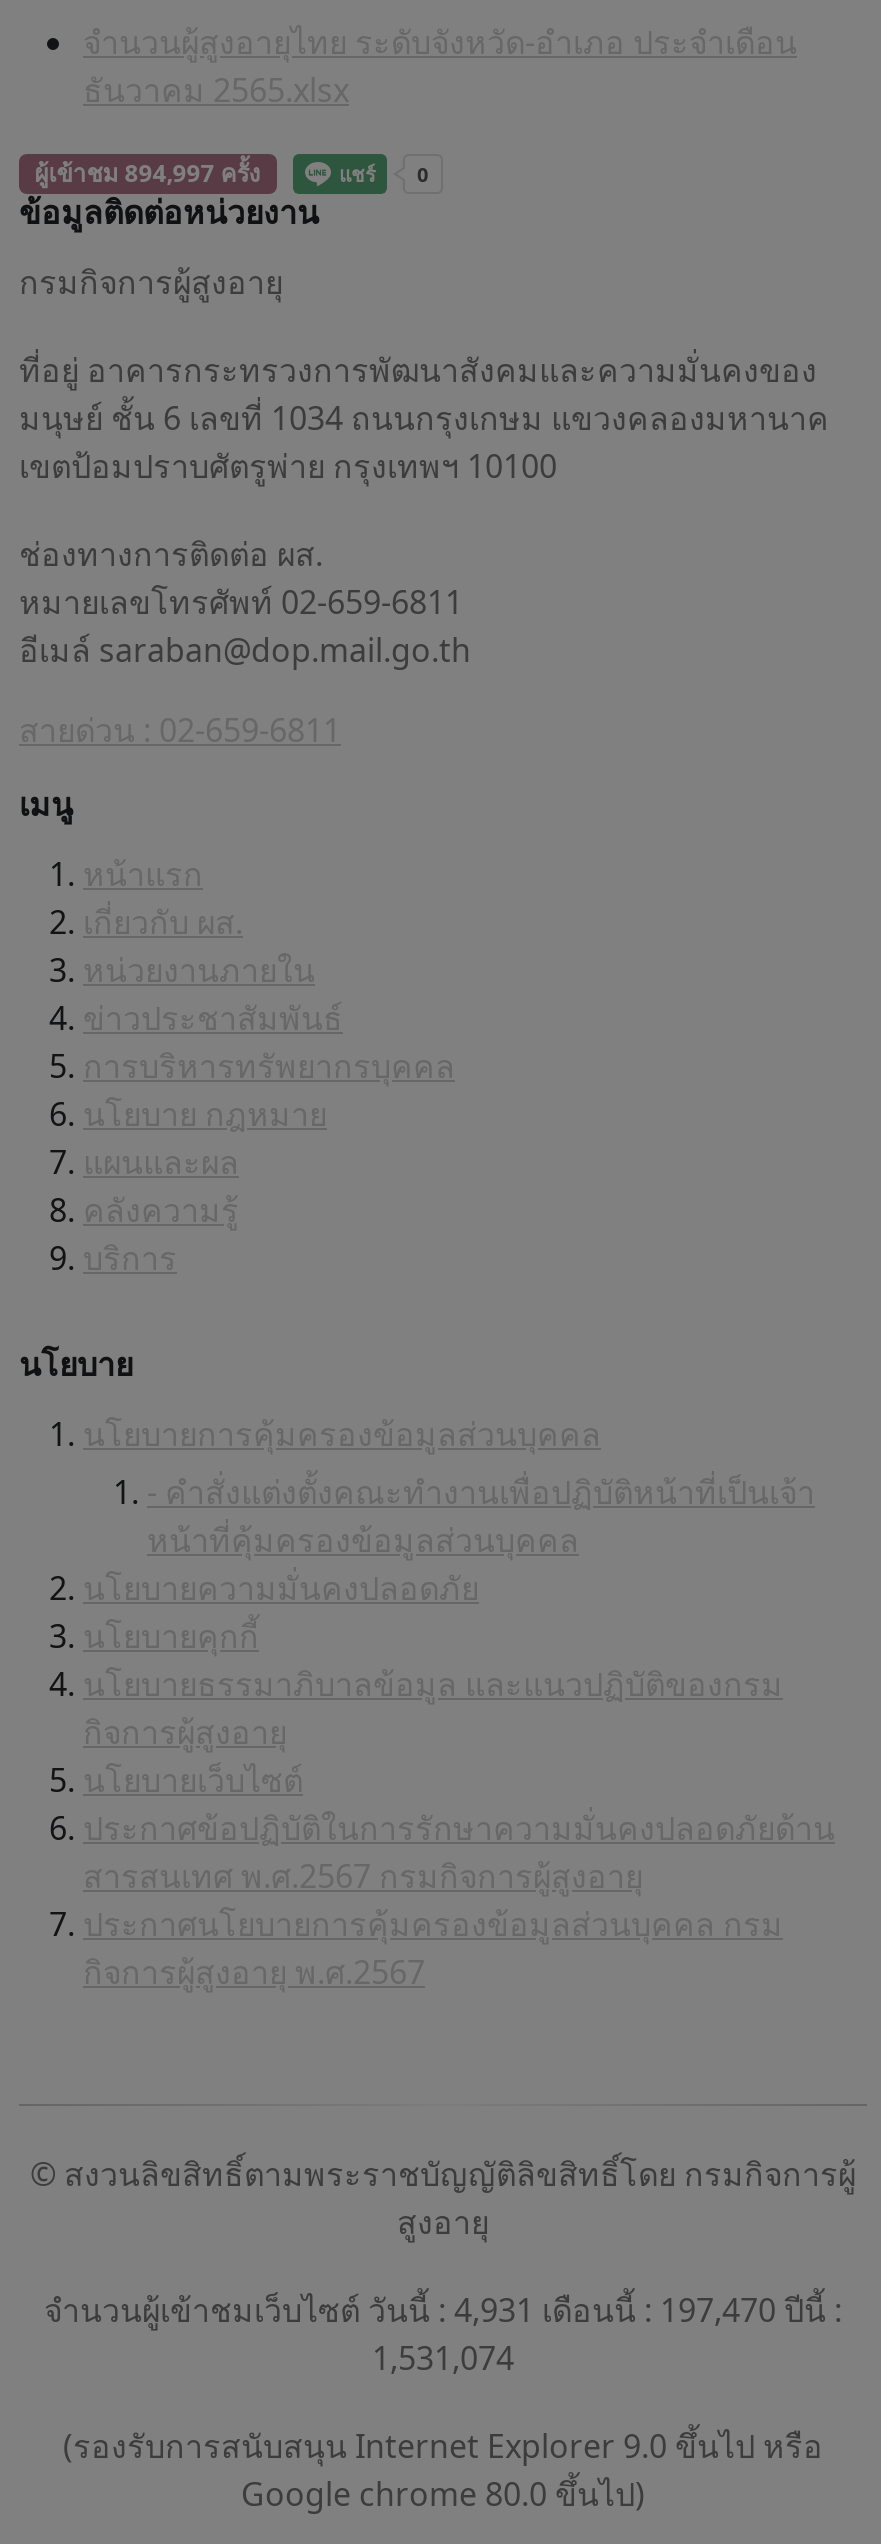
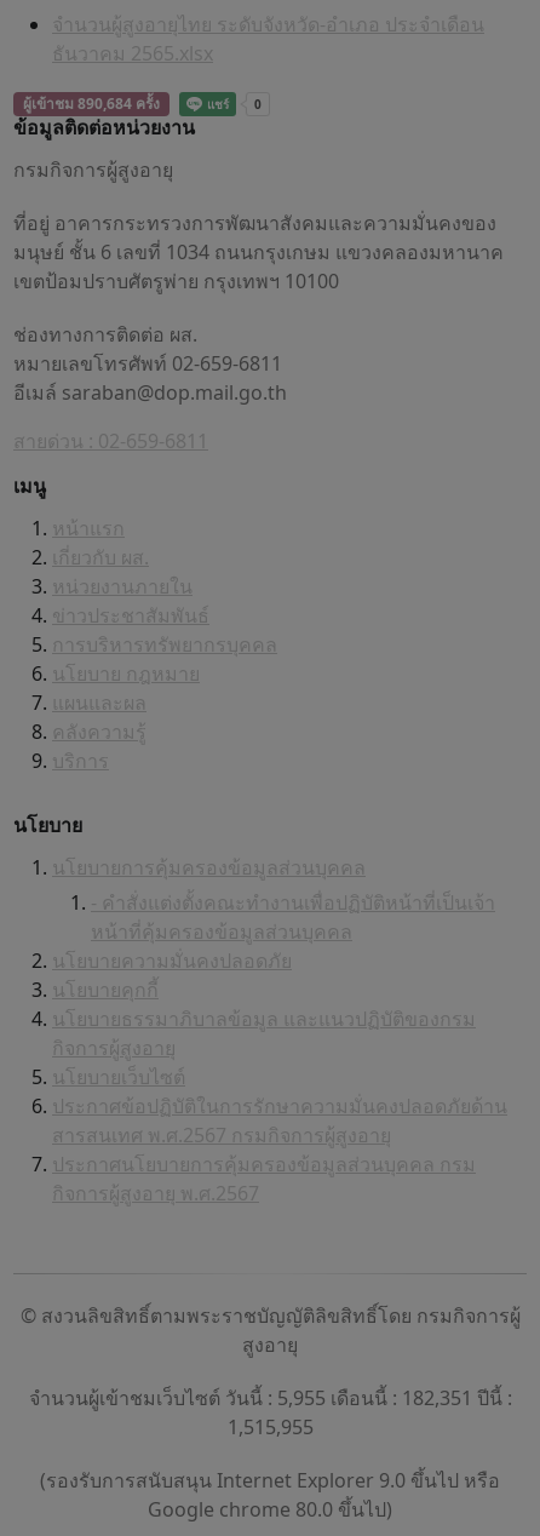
[35,156,261,190] ผู้เข้าชม 894,997 ครั้ง -> [23,93,160,114] ผู้เข้าชม 890,684 ครั้ง
[44,2288,842,2332] จำนวนผู้เข้าชมเว็บไซต์ วันนี้ : 4,931 เดือนนี้ : 197,470 ปีนี้ : -> [28,1385,512,1411] จำนวนผู้เข้าชมเว็บไซต์ วันนี้ : 5,955 เดือนนี้ : 182,351 ปีนี้ :
[372,2336,514,2380] 1,531,074 -> [227,1414,313,1440] 1,515,955

